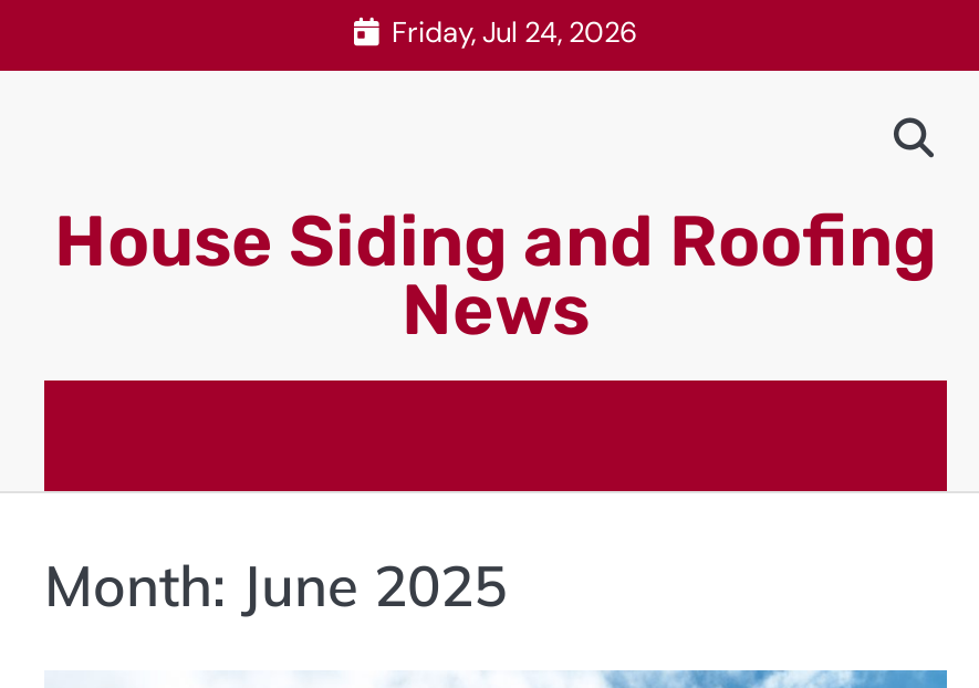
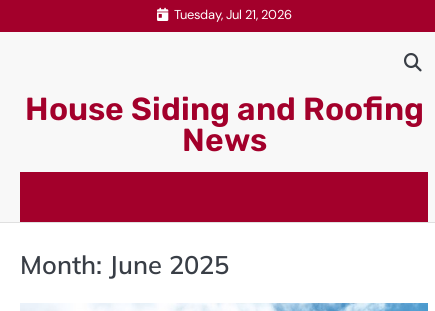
[392,12,637,50] Friday, Jul 24, 2026 -> [173,5,291,22] Tuesday, Jul 21, 2026

